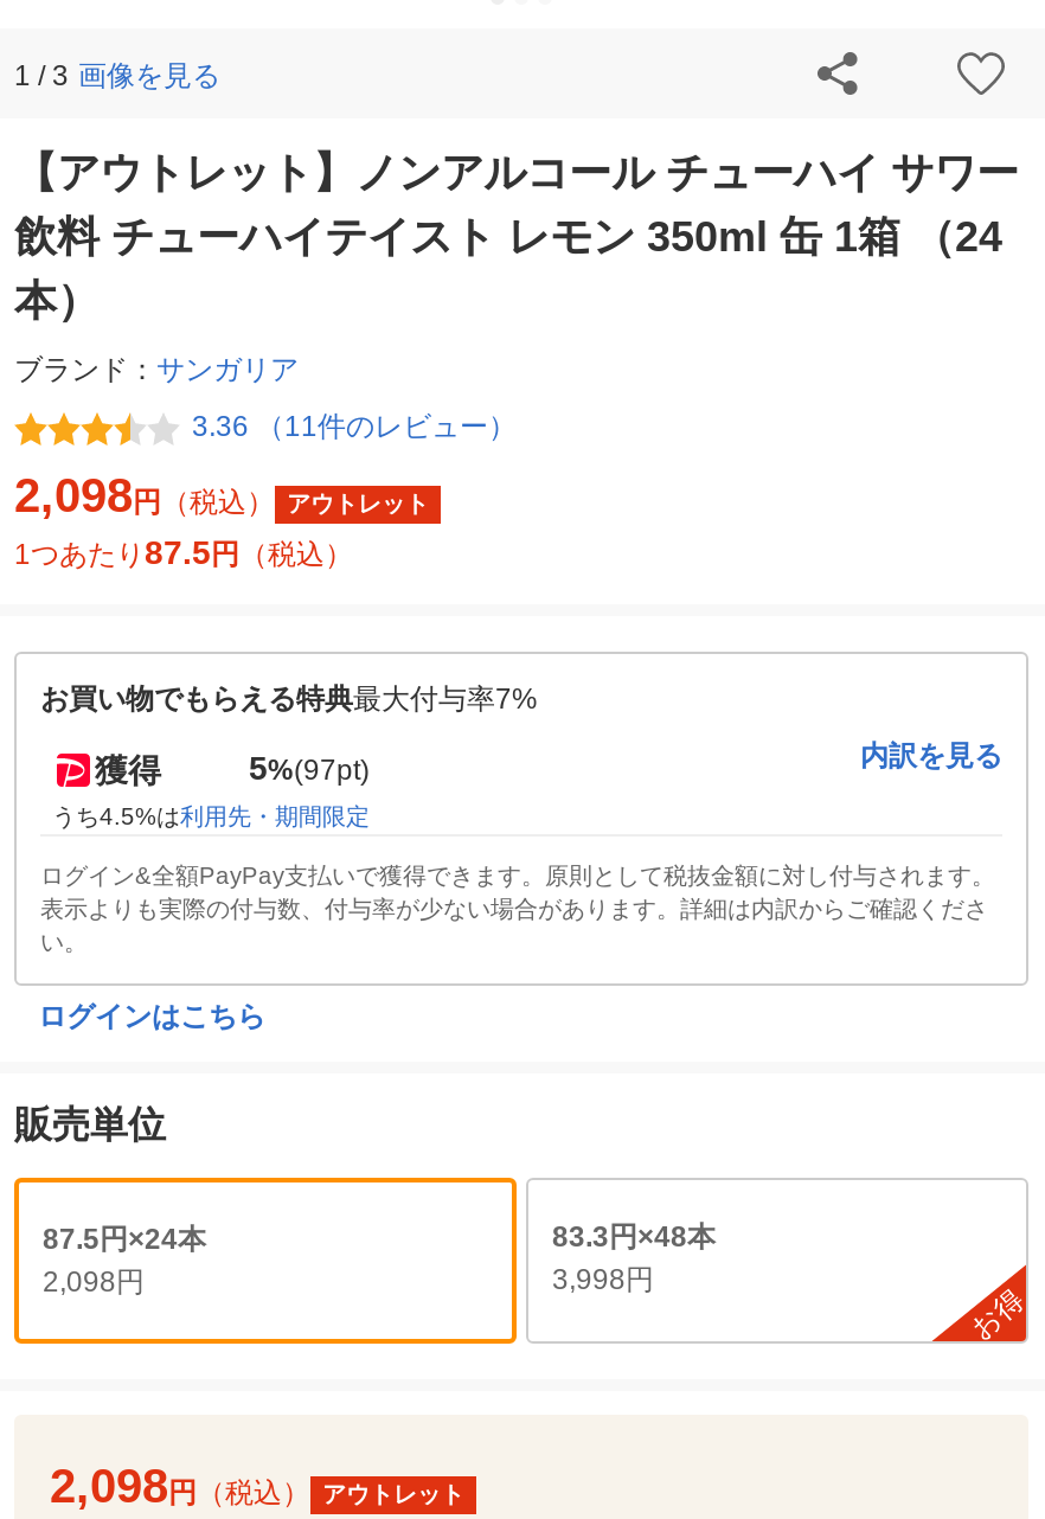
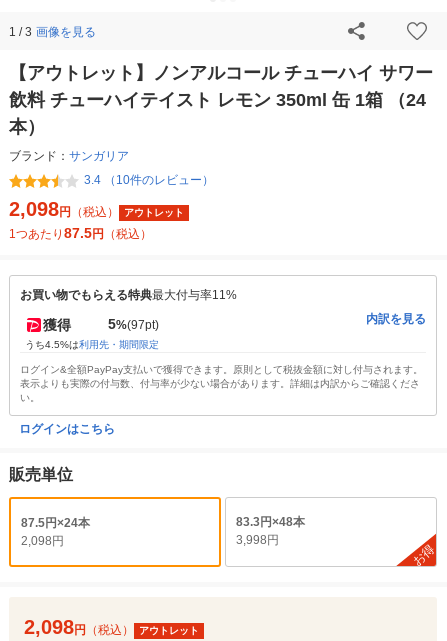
[192,411,517,444] 3.36 （11件のレビュー） -> [84,173,214,187] 3.4 （10件のレビュー）
[40,683,538,716] お買い物でもらえる特典最大付与率7% -> [20,288,237,302] お買い物でもらえる特典最大付与率11%

